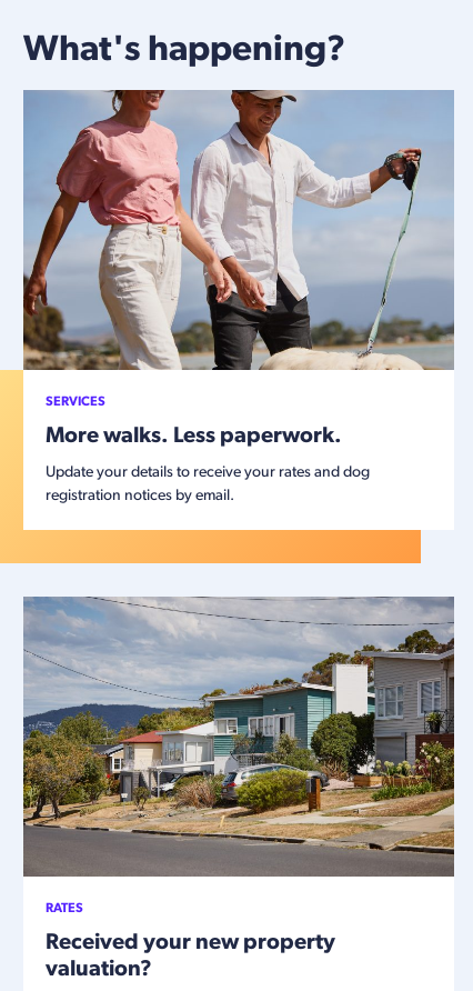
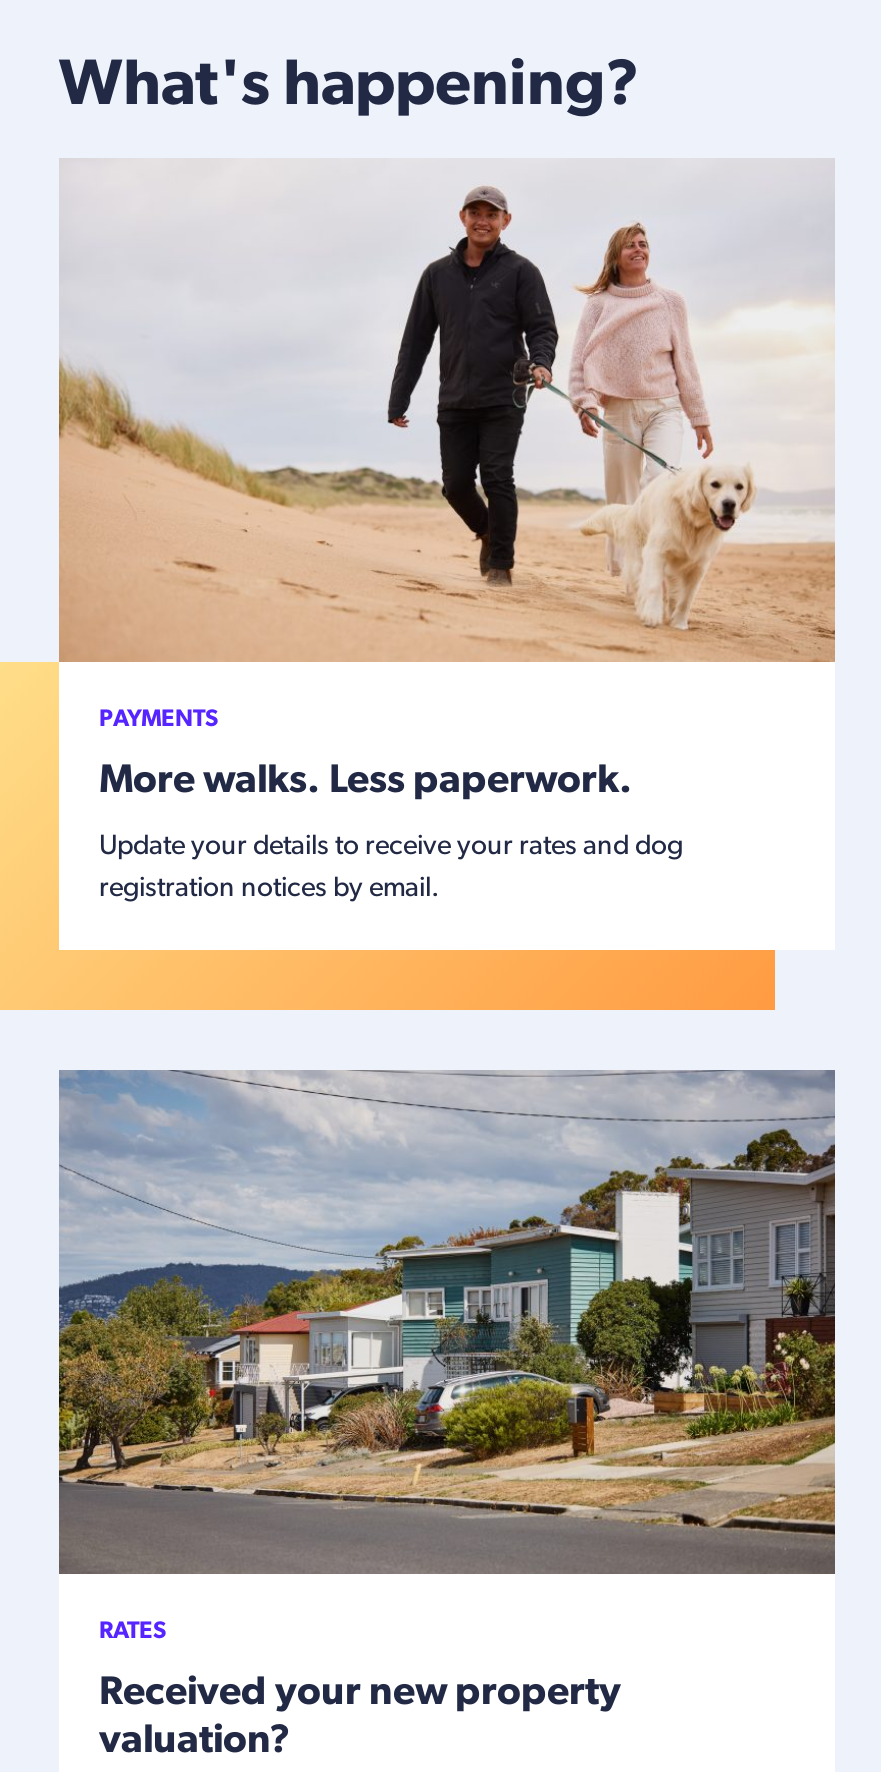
[22,89,455,409] [image] | SERVICES -> [57,158,837,732] [image] | PAYMENTS

